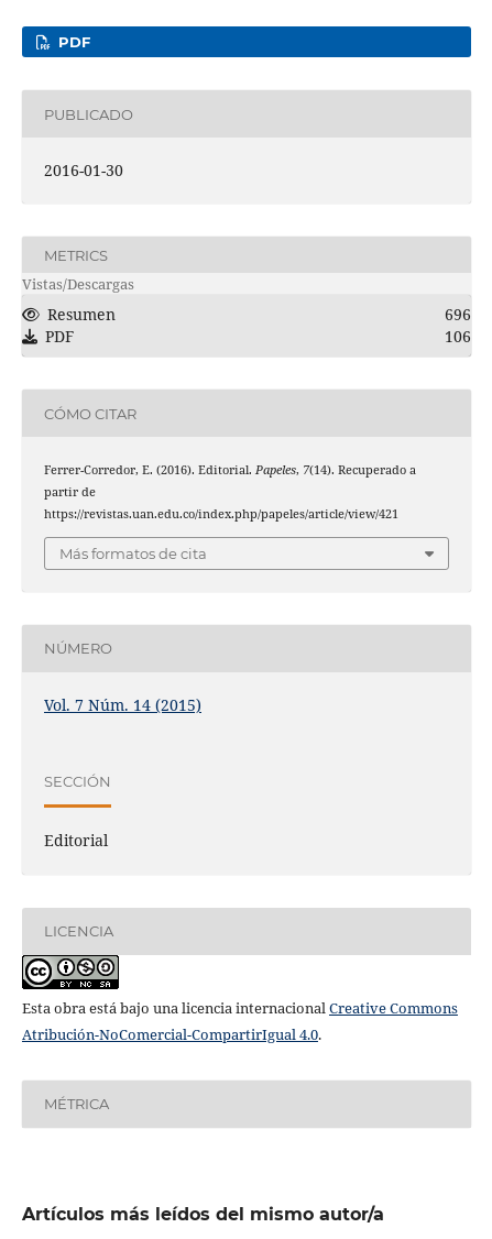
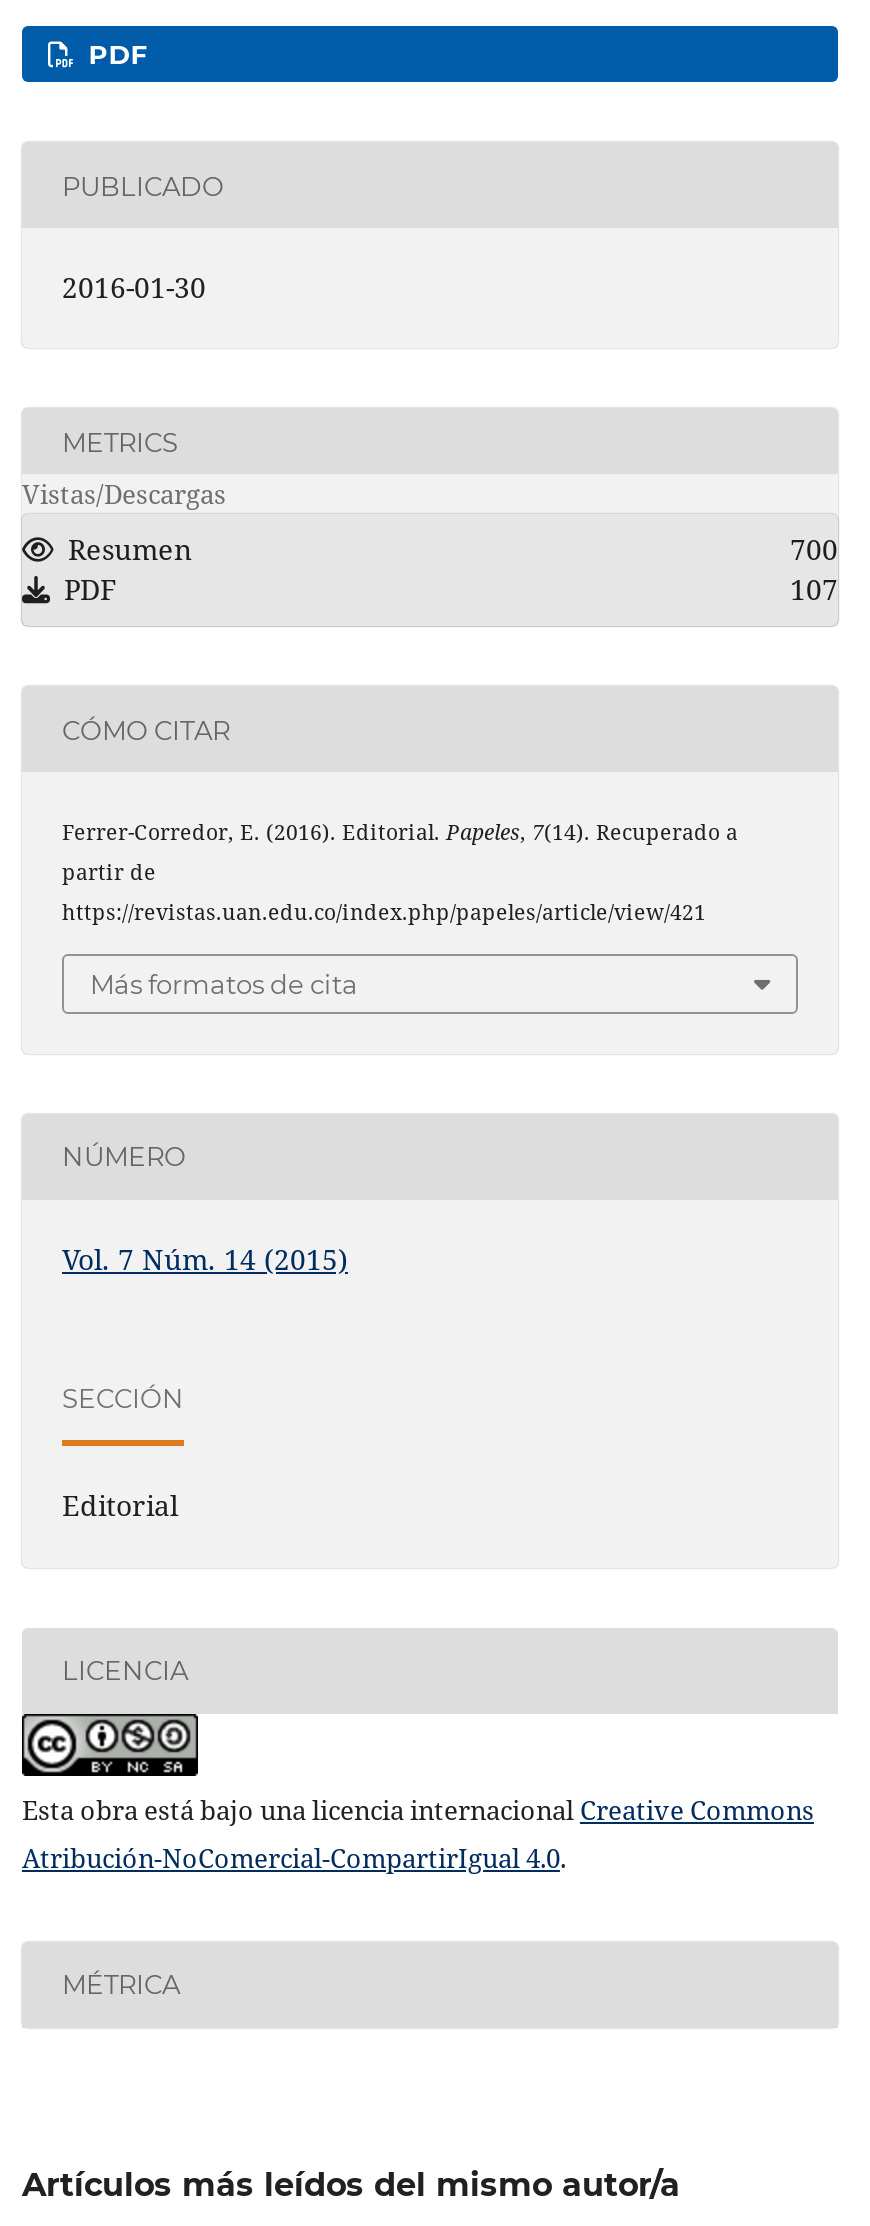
[445,304,471,325] 696 -> [790,531,838,569] 700
[445,326,471,347] 106 -> [790,571,838,609] 107

